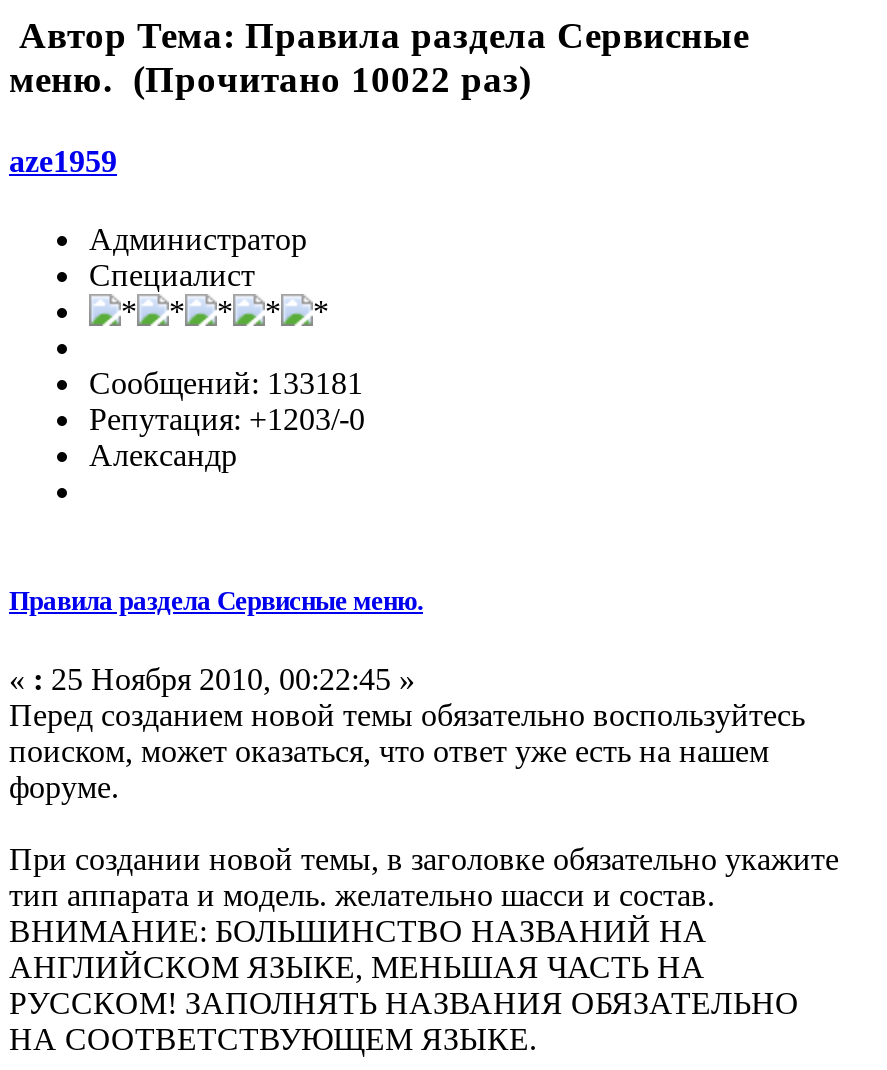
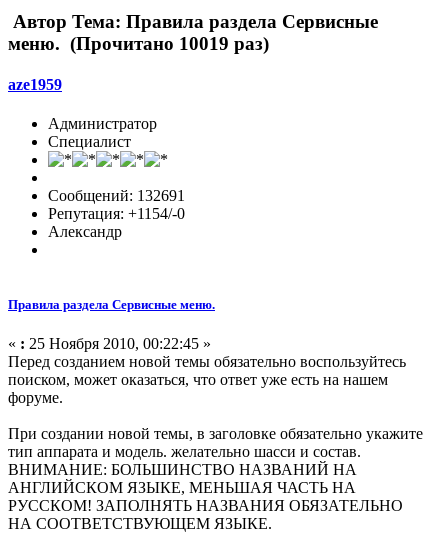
[9,57,531,99] меню. (Прочитано 10022 раз) -> [8,33,269,54] меню. (Прочитано 10019 раз)
[89,366,363,400] Сообщений: 133181 -> [48,187,185,204] Сообщений: 132691
[89,402,365,436] Репутация: +1203/-0 -> [48,205,185,222] Репутация: +1154/-0

